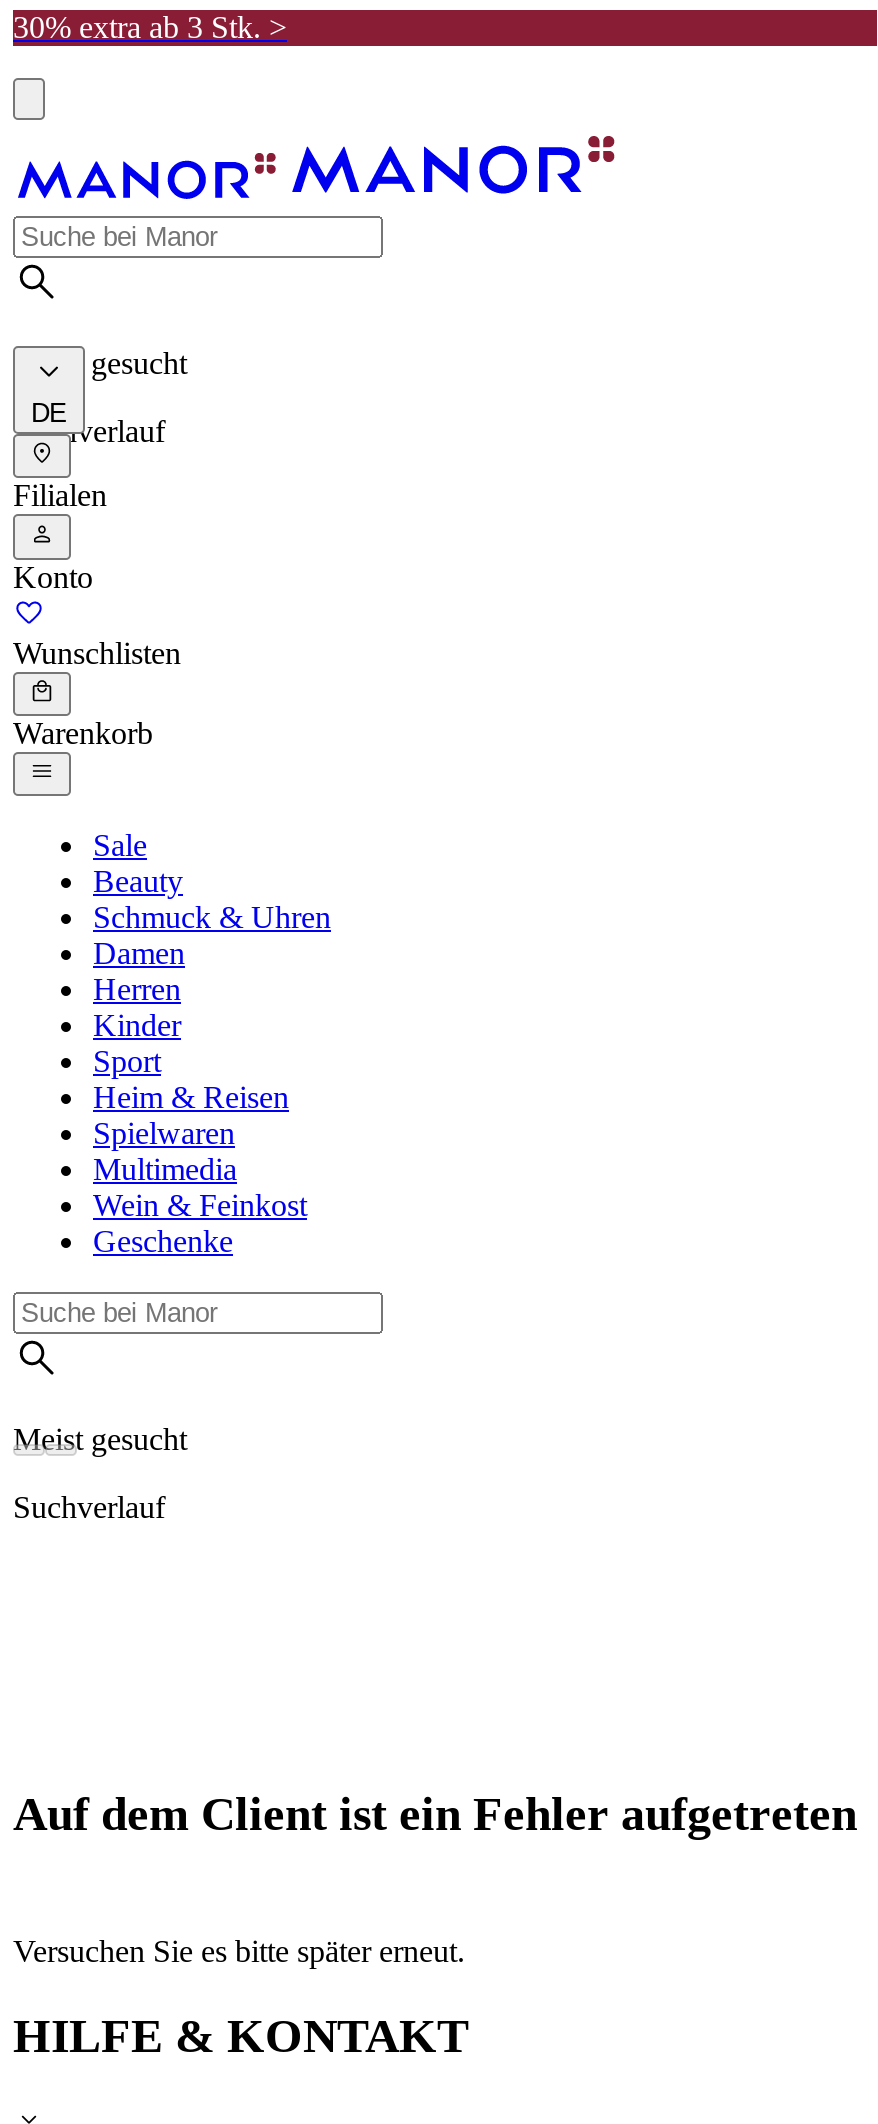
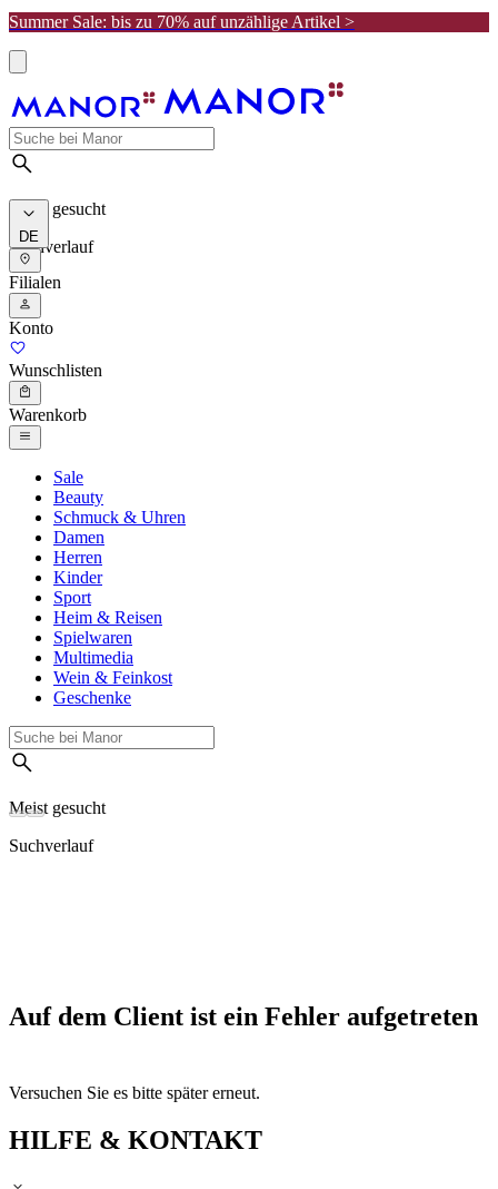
[13,10,287,44] 30% extra ab 3 Stk. > -> [9,12,355,31] Summer Sale: bis zu 70% auf unzählige Artikel >

